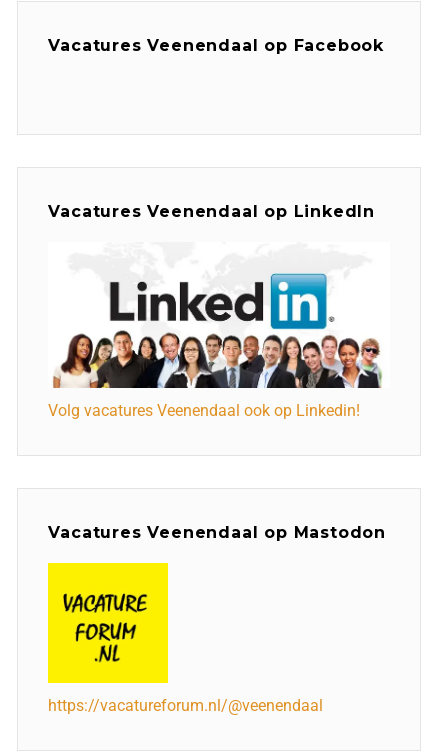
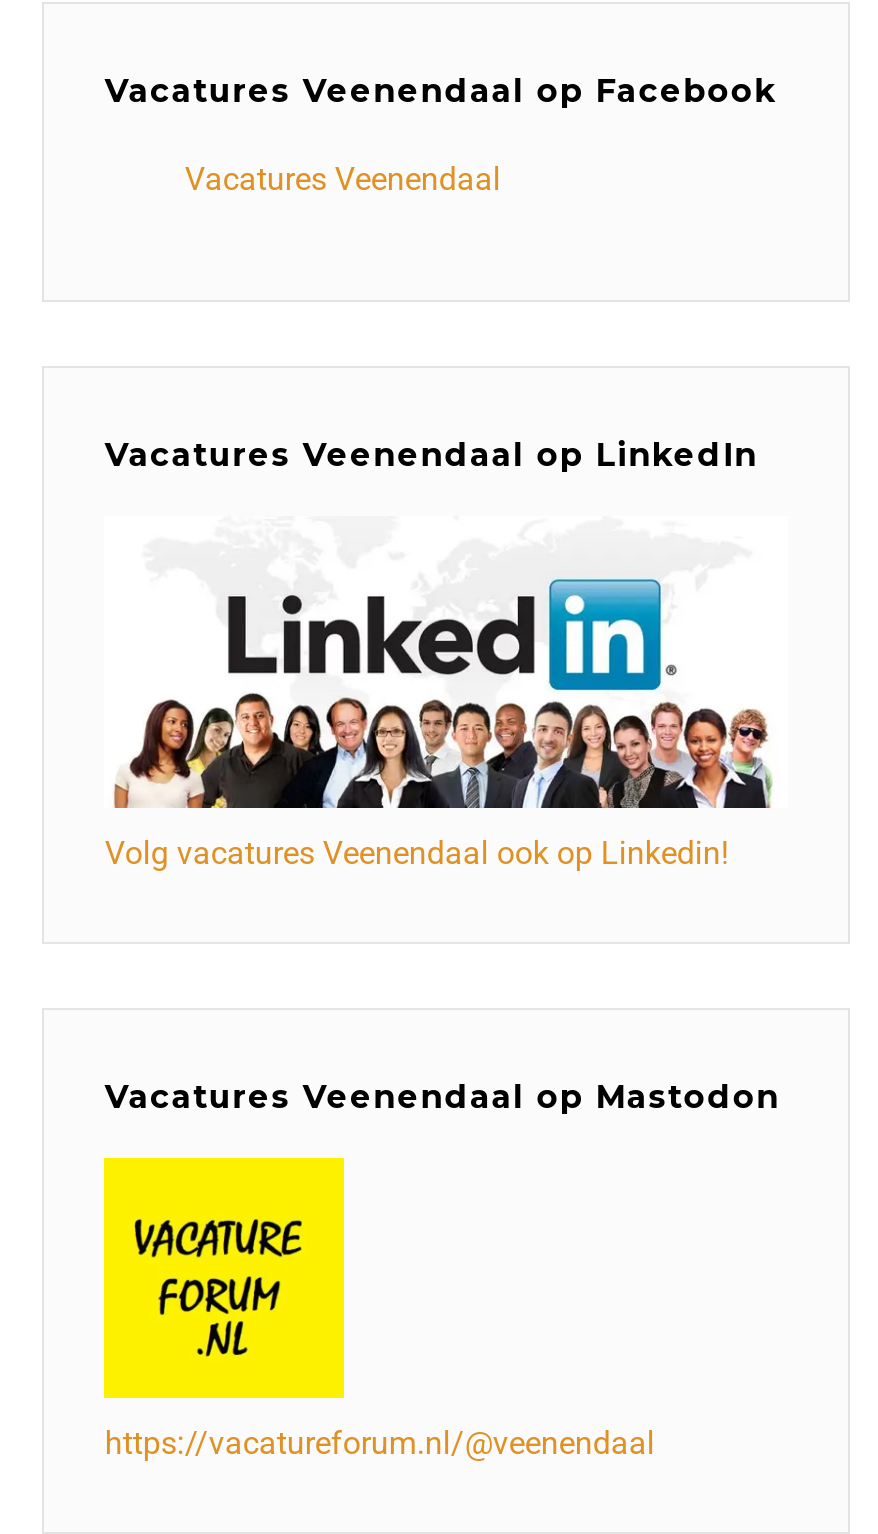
none -> [185,160,501,198] Vacatures Veenendaal

